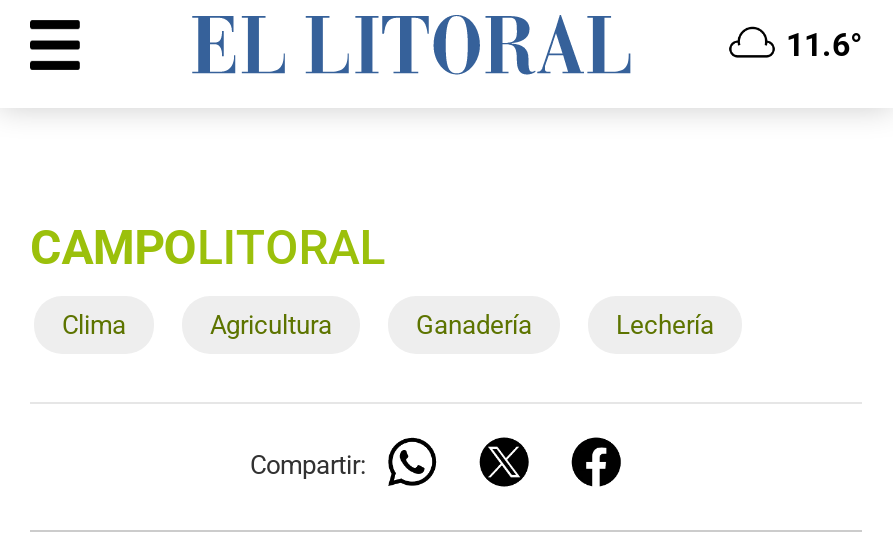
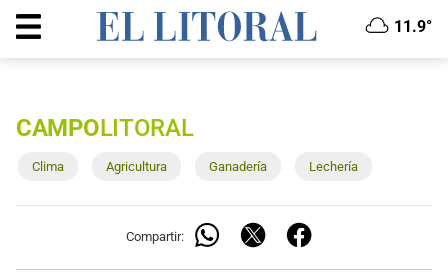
[786,25,862,63] 11.6° -> [394,16,432,35] 11.9°

